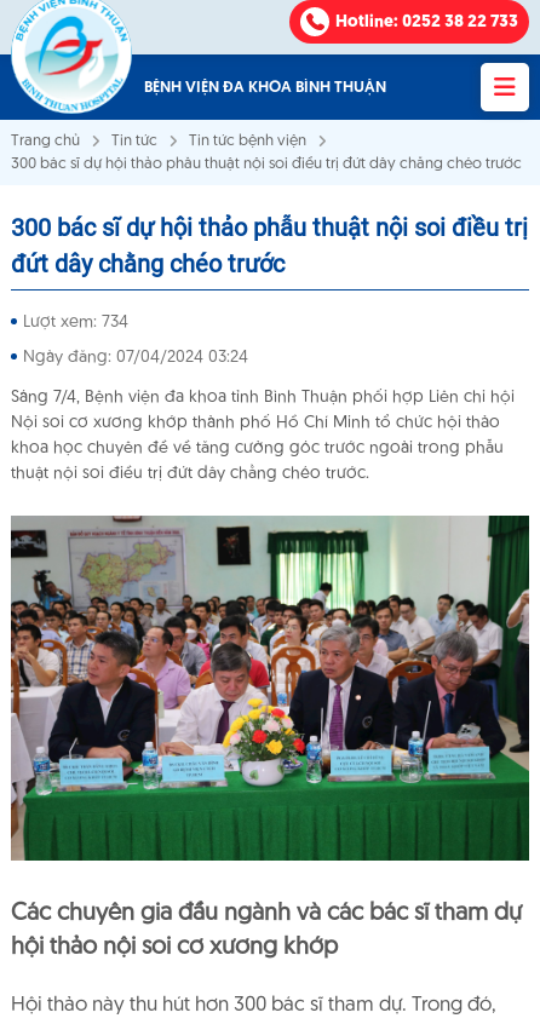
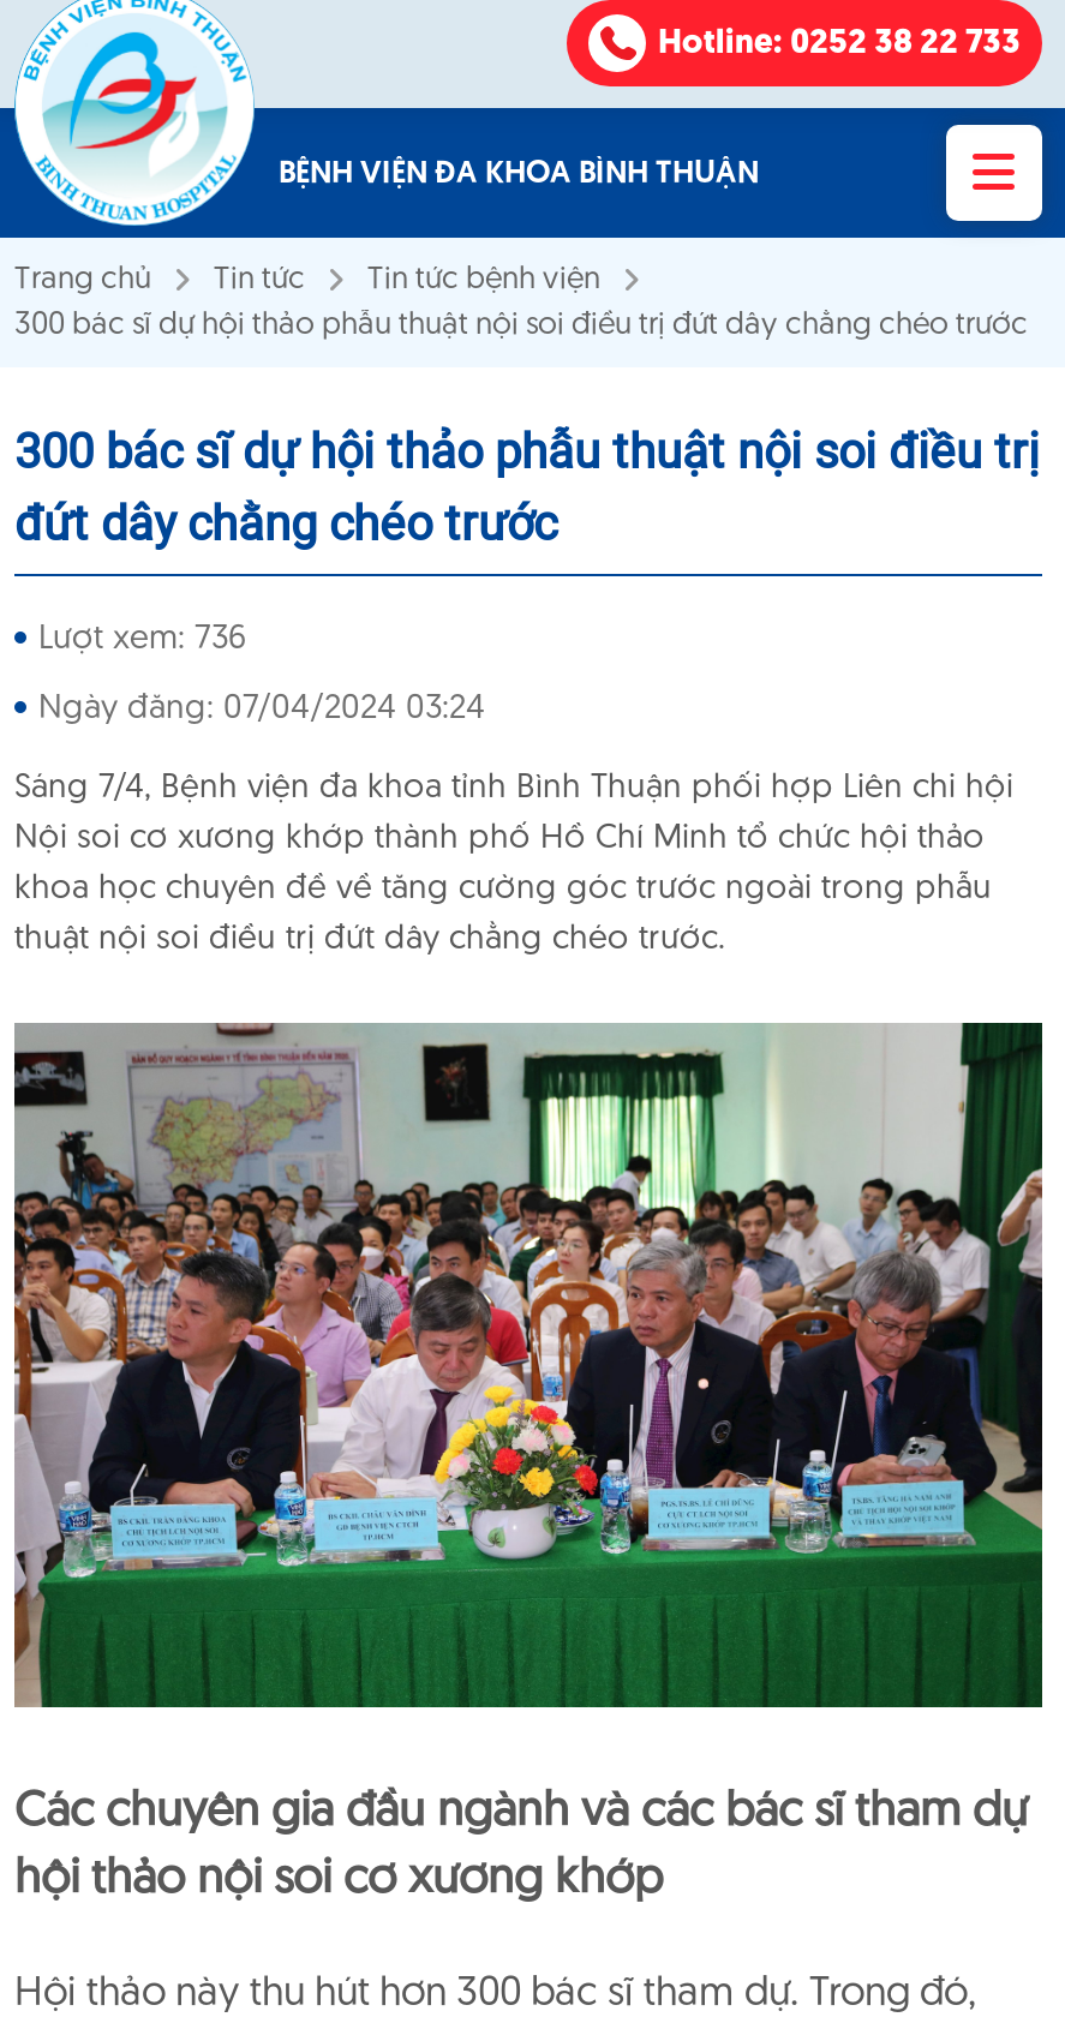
[23,313,128,332] Lượt xem: 734 -> [38,622,247,658] Lượt xem: 736

